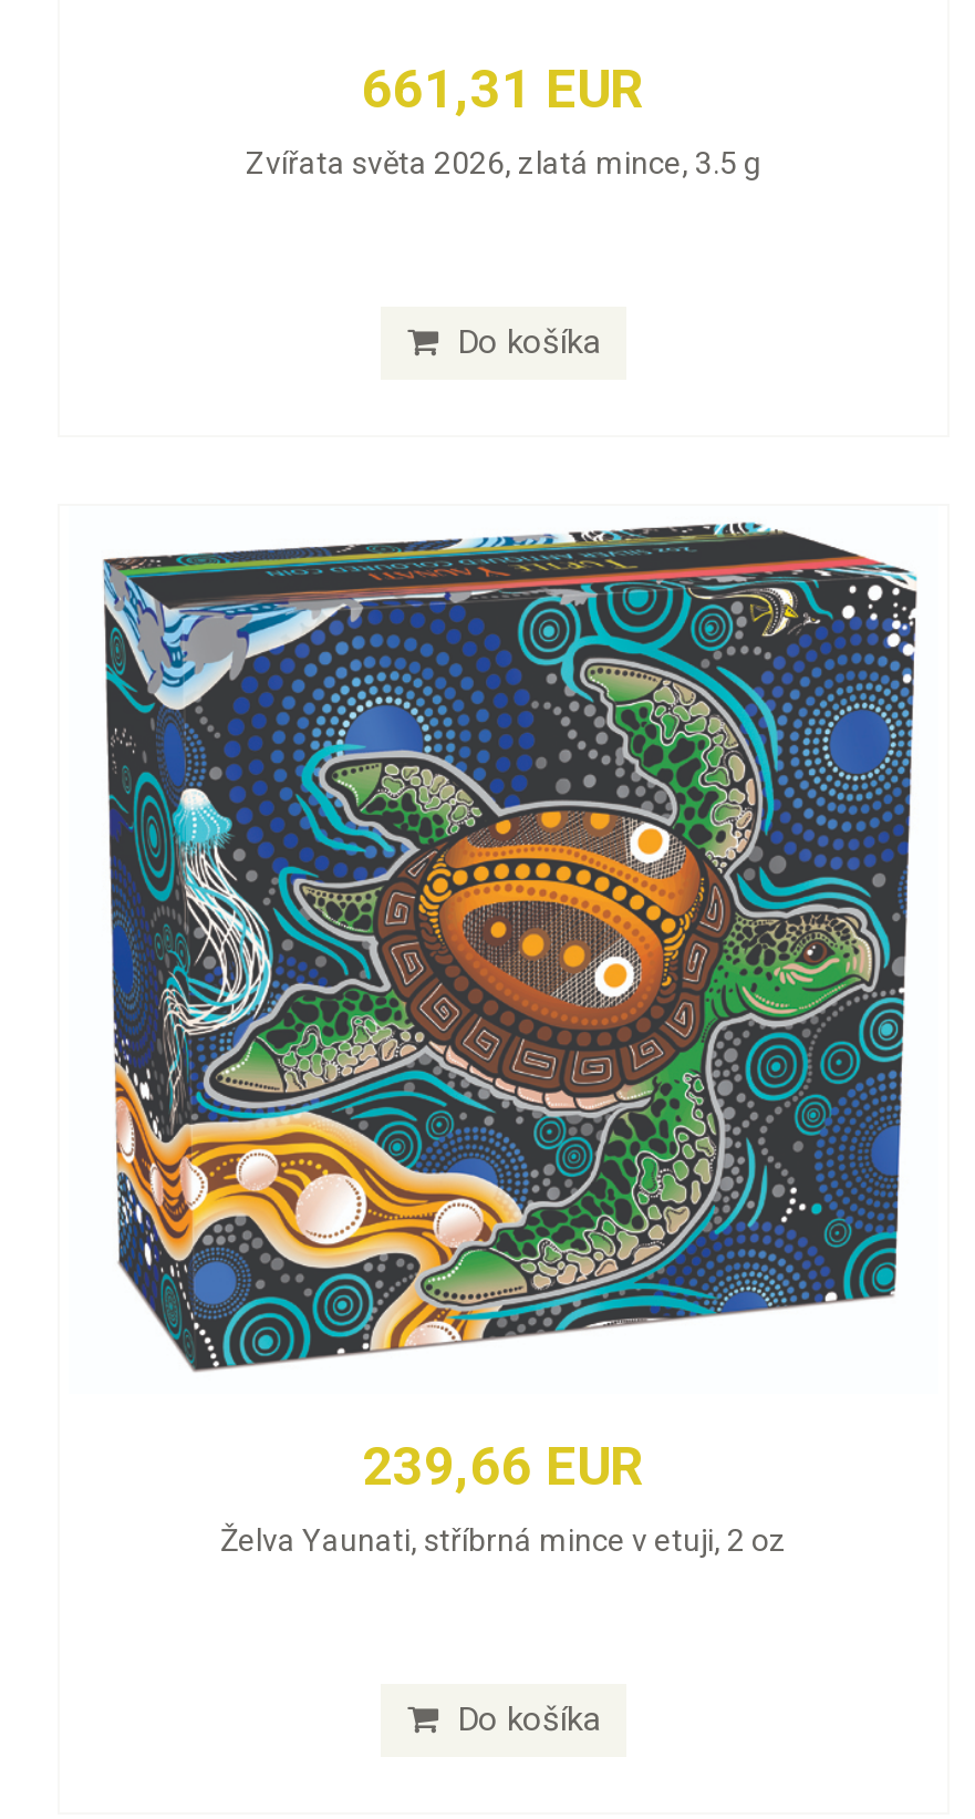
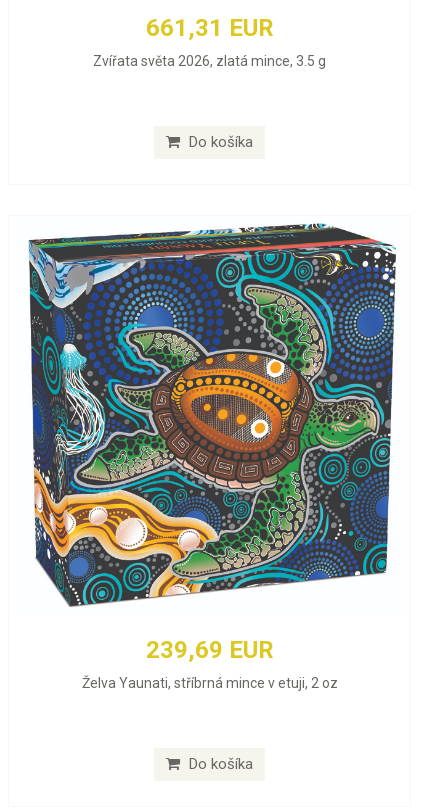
[362,1437,645,1499] 239,66 EUR -> [145,636,273,664] 239,69 EUR

